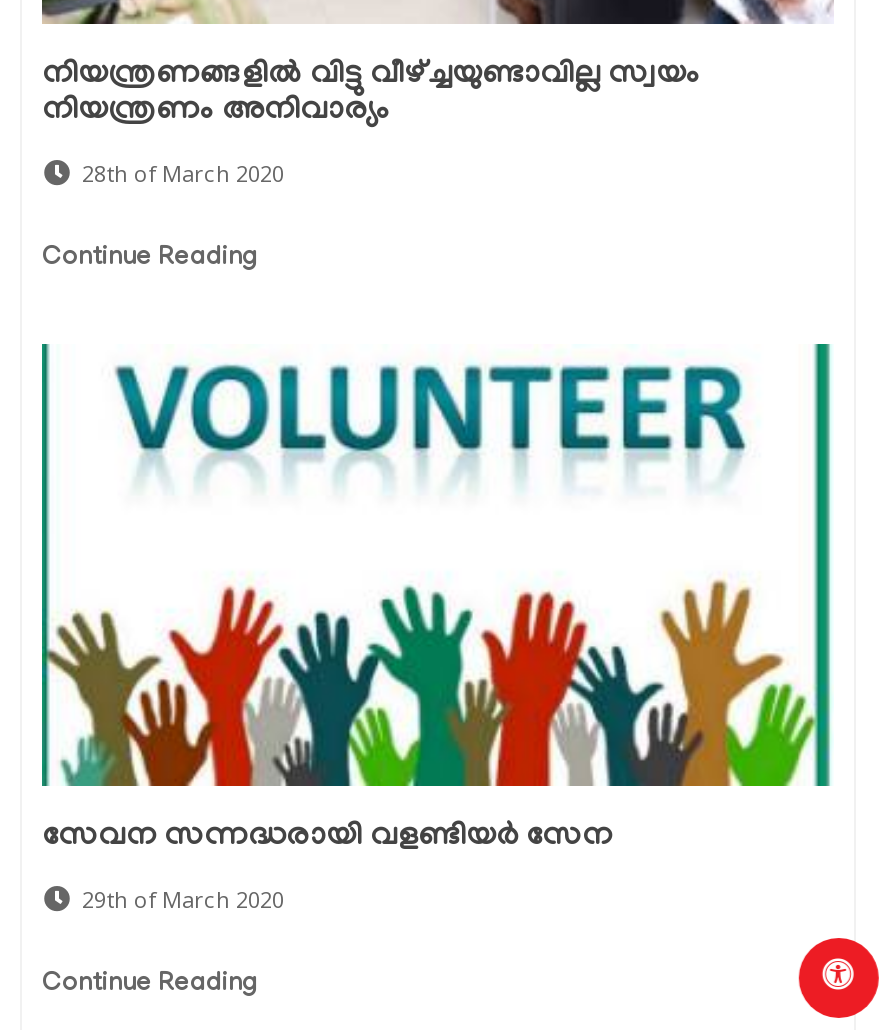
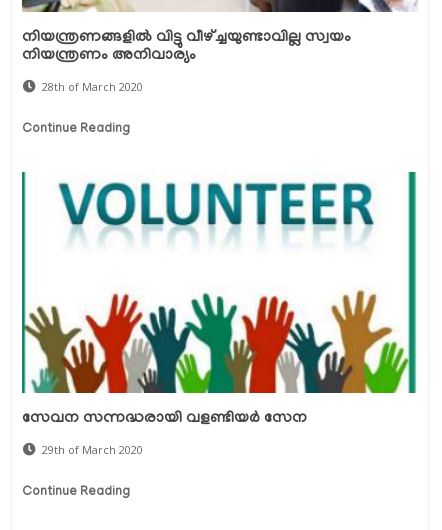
[796,936,880,1020] [image] -> none

